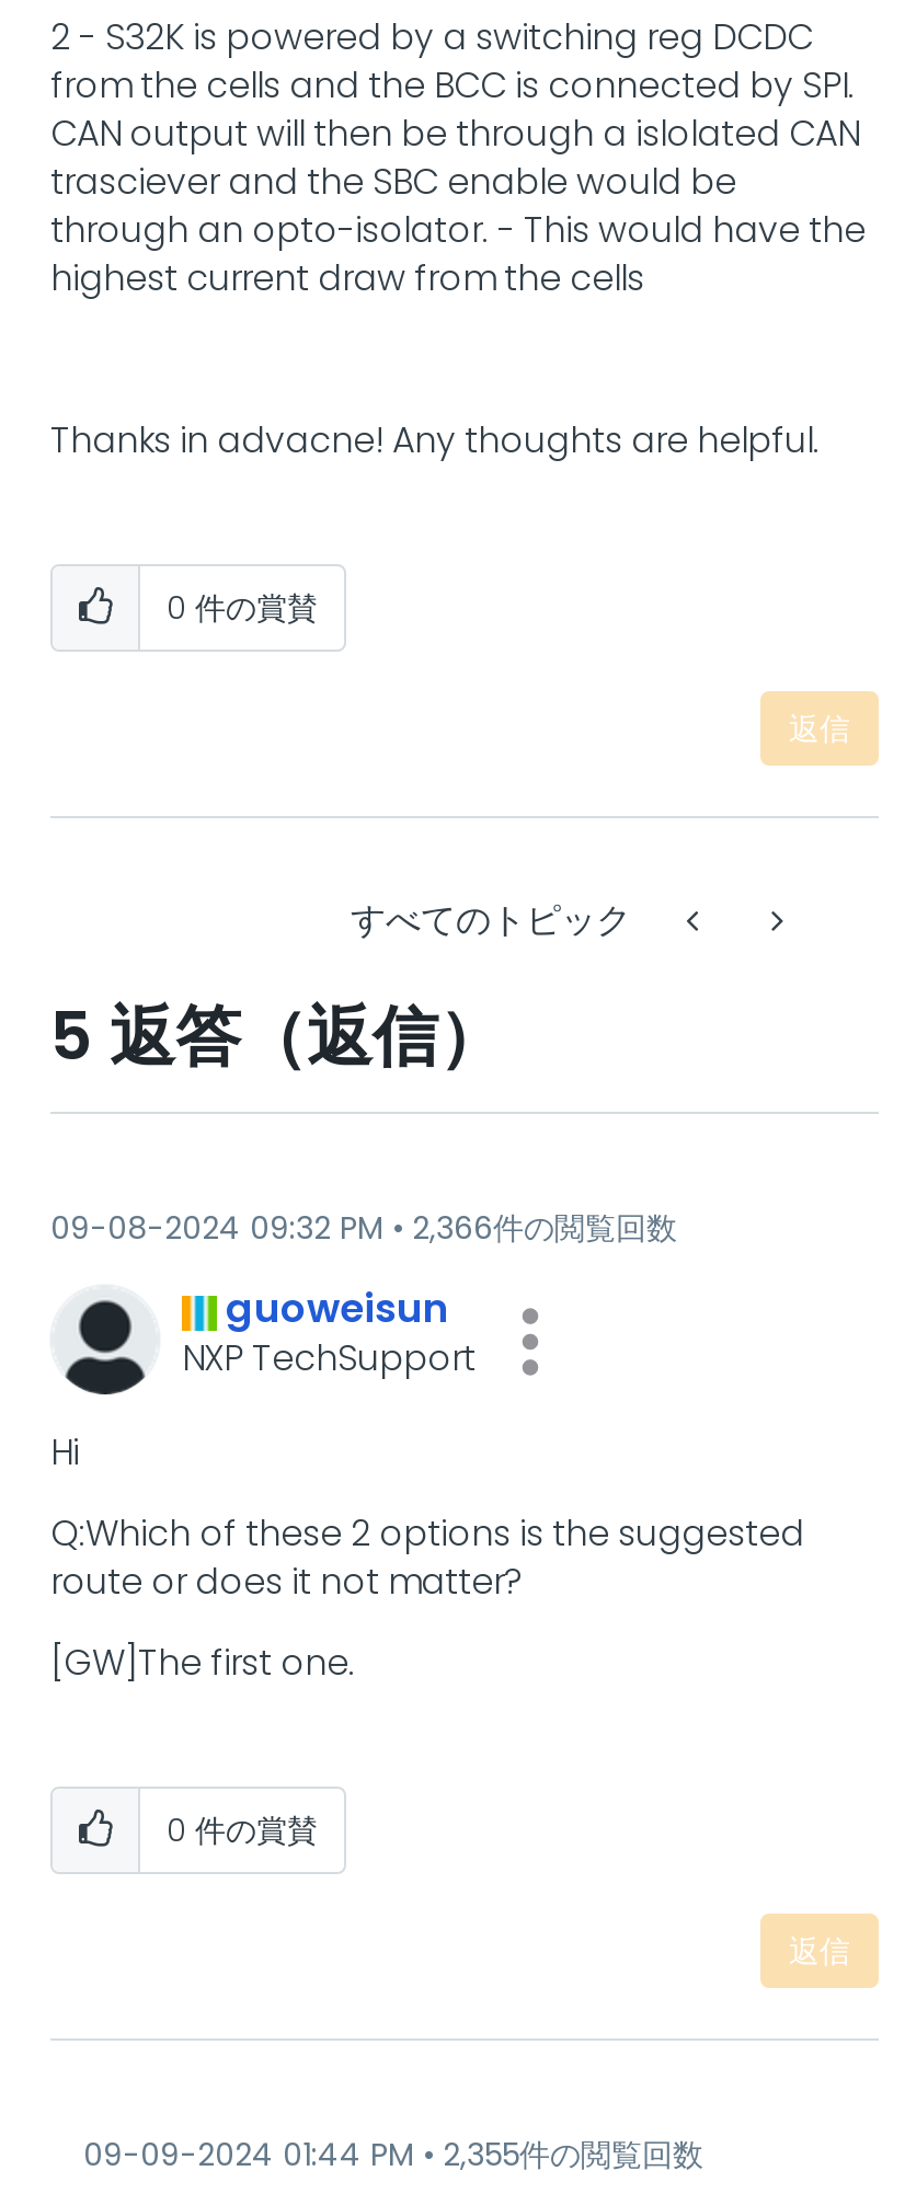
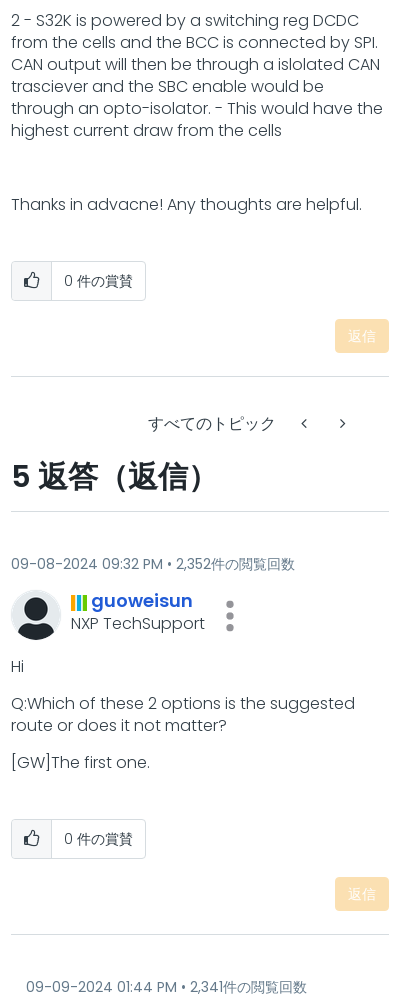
[412,1206,677,1250] 2,366件の閲覧回数 -> [176,554,295,574] 2,352件の閲覧回数
[443,2133,703,2176] 2,355件の閲覧回数 -> [190,977,307,997] 2,341件の閲覧回数

